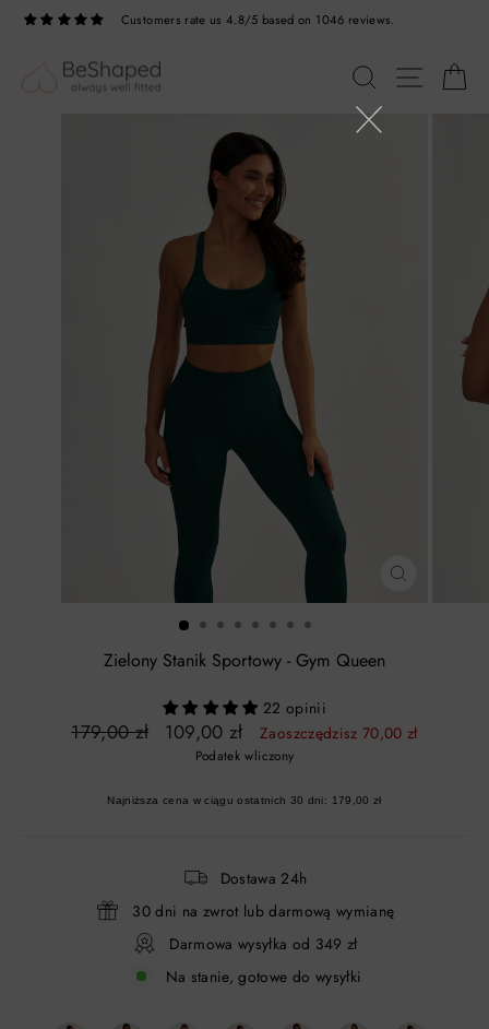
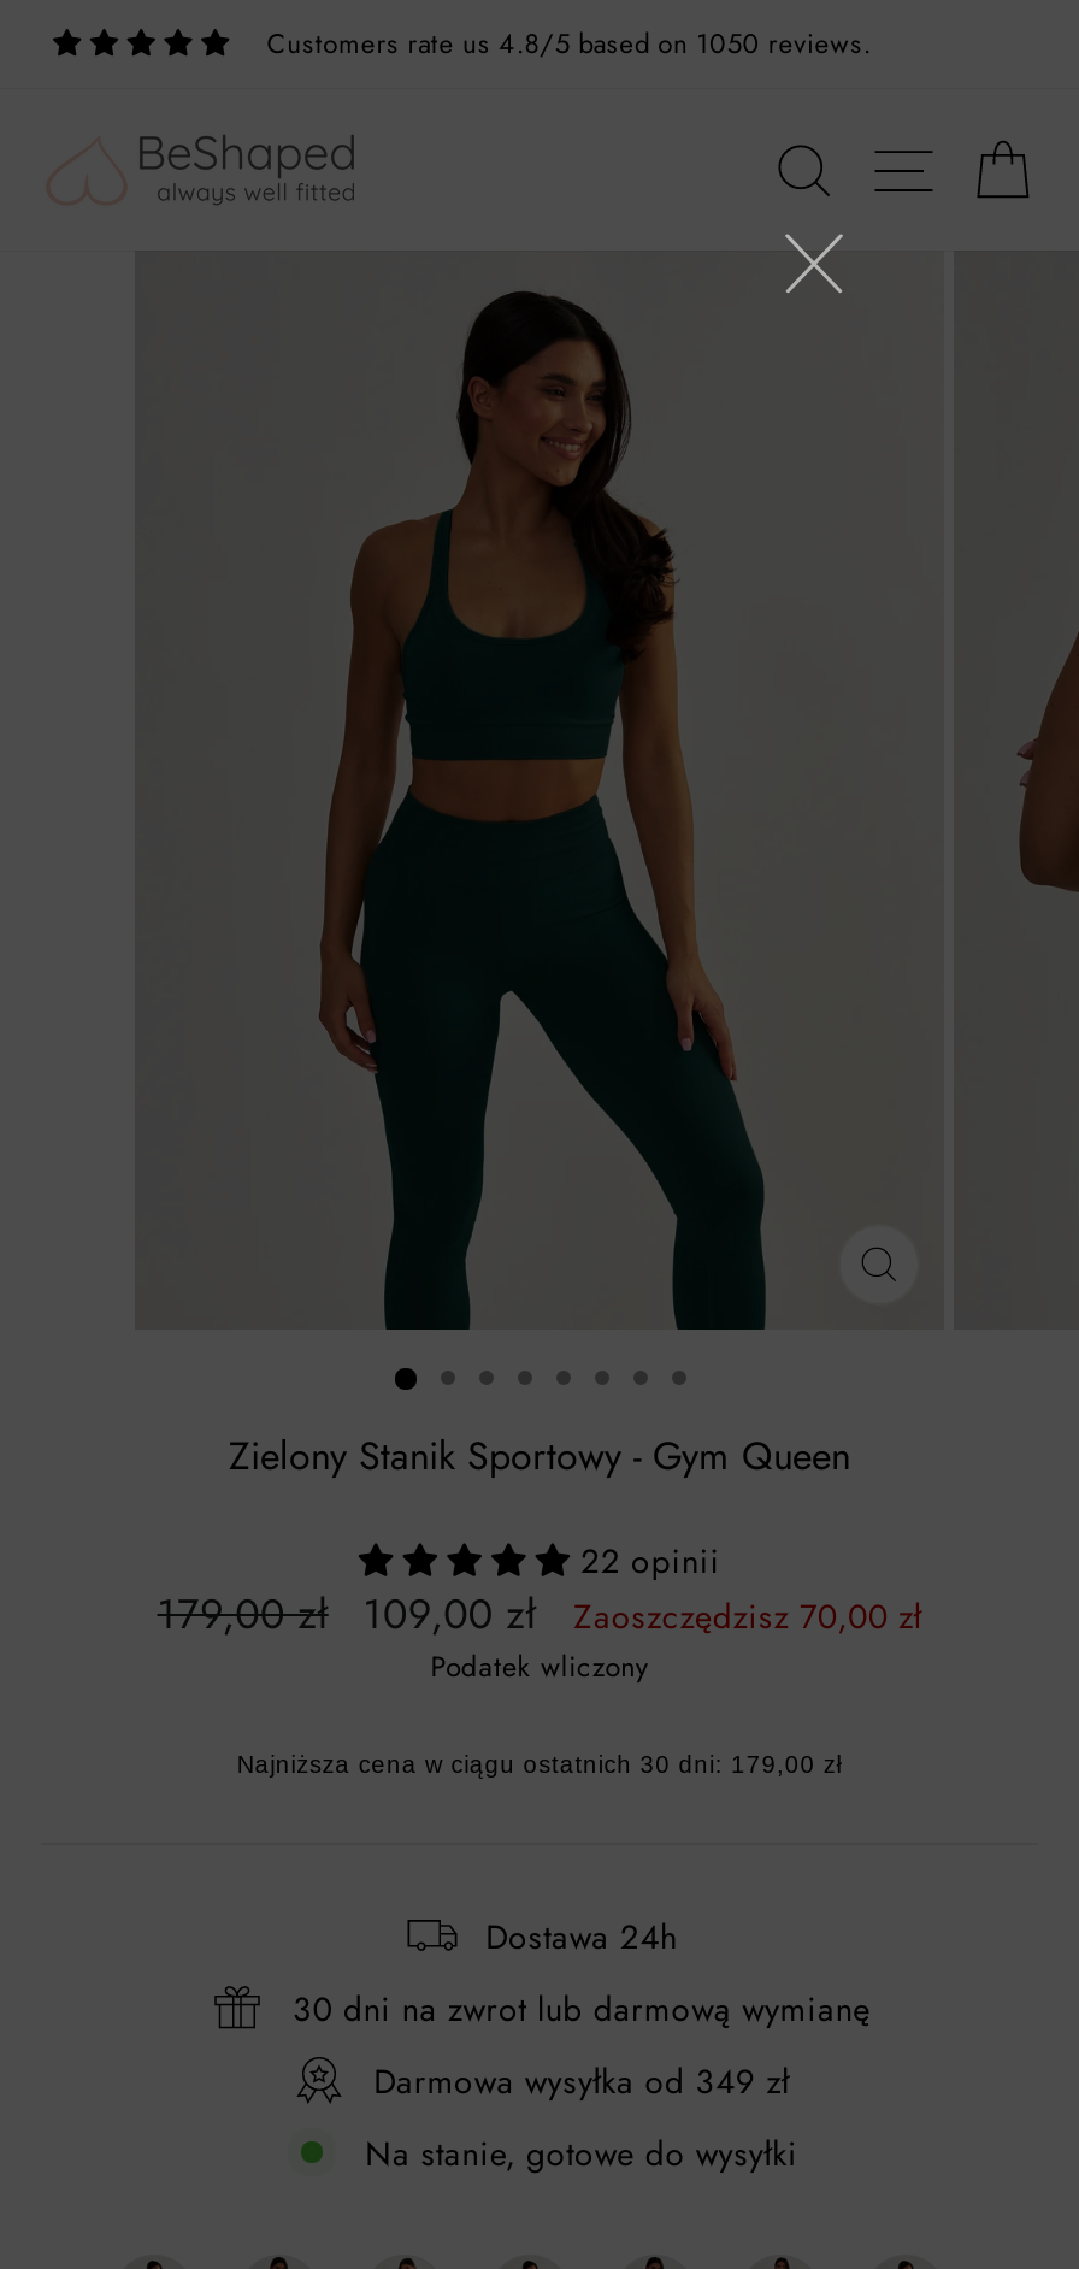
[121,10,395,28] Customers rate us 4.8/5 based on 1046 reviews. -> [267,23,871,61] Customers rate us 4.8/5 based on 1050 reviews.

